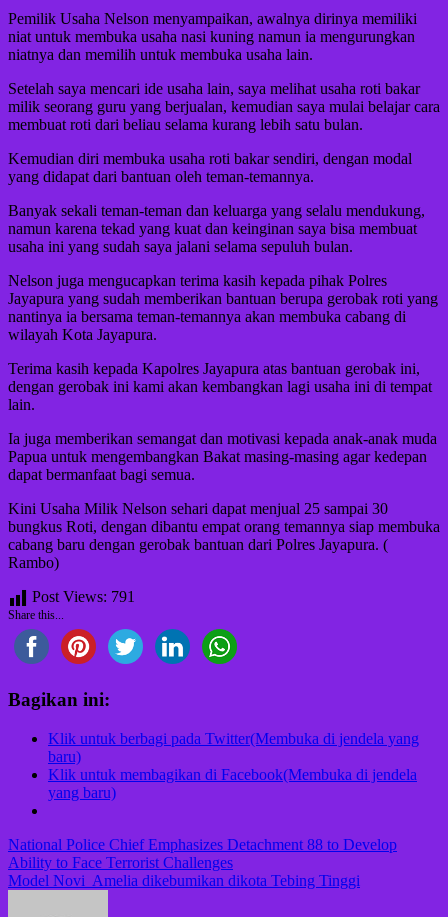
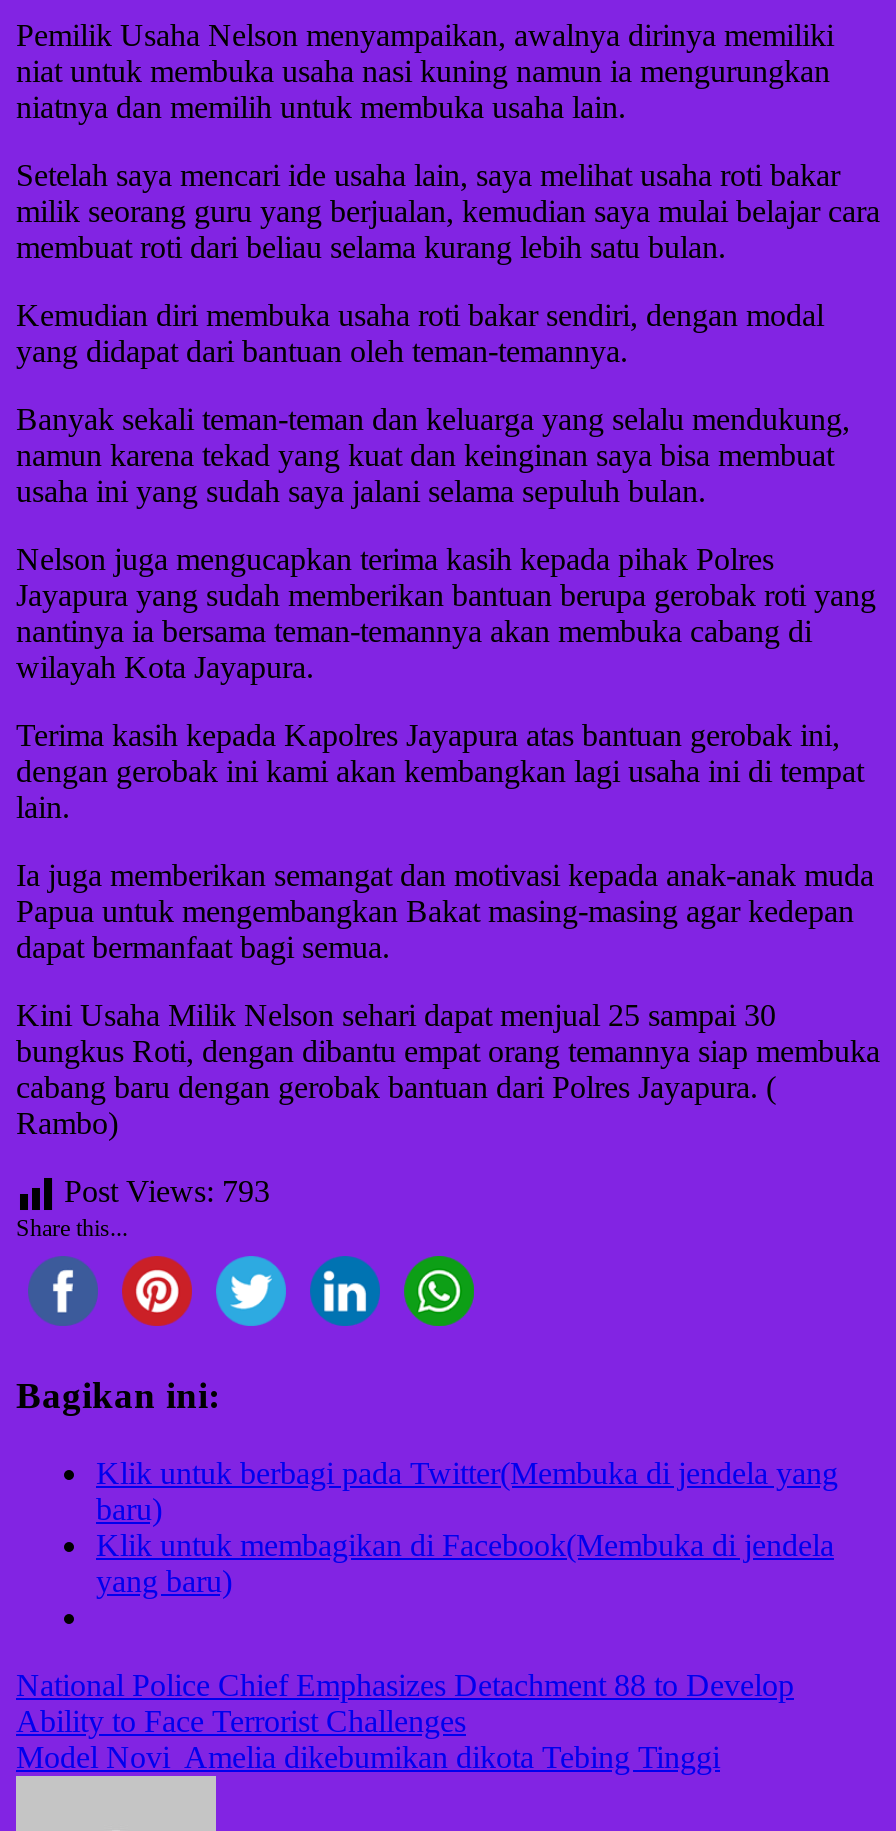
[32,588,135,605] Post Views: 791 -> [64,1173,270,1207] Post Views: 793

